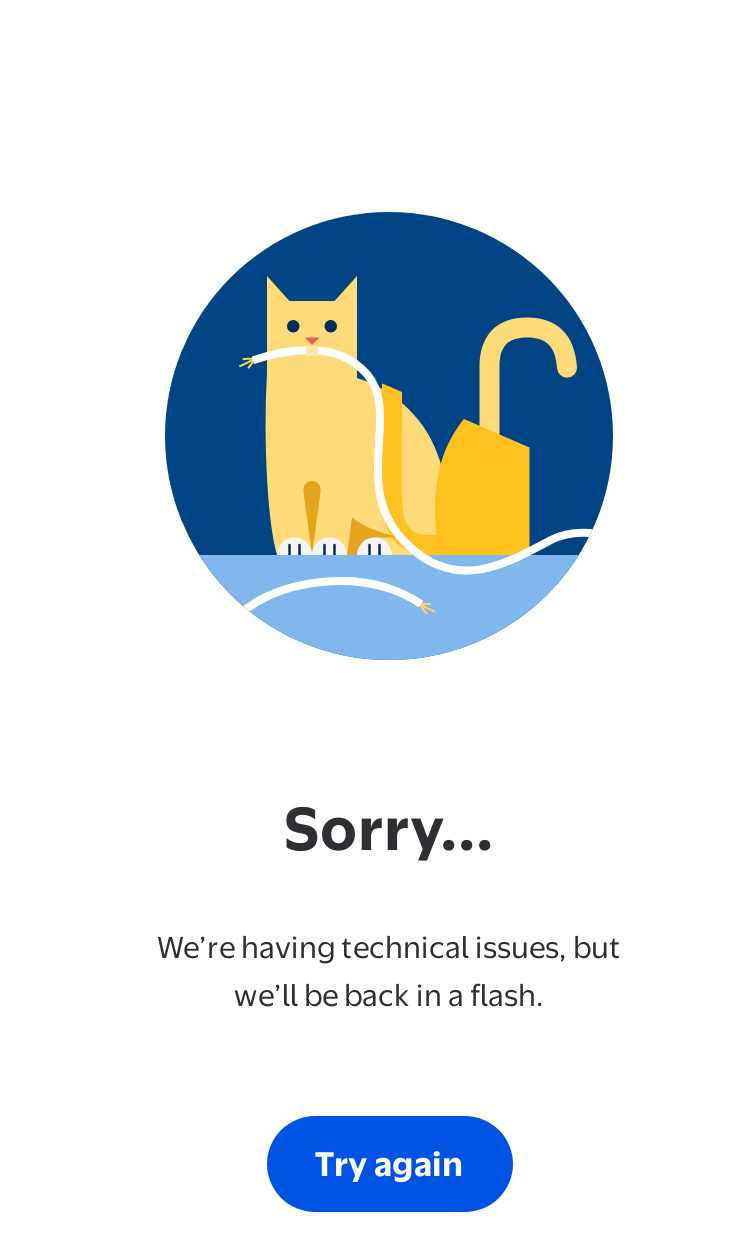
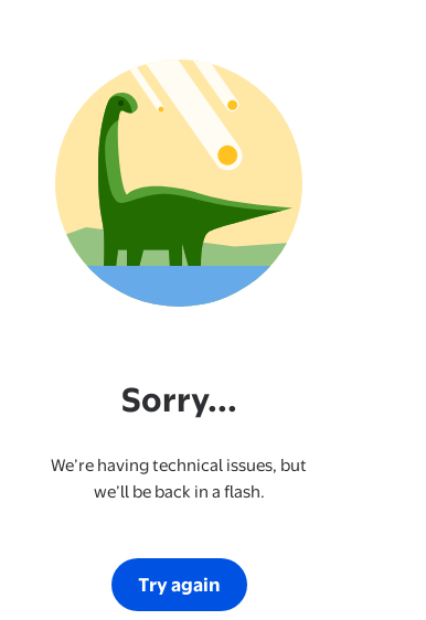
[163,210,615,616] [image] -> [55,60,302,281] [image]

